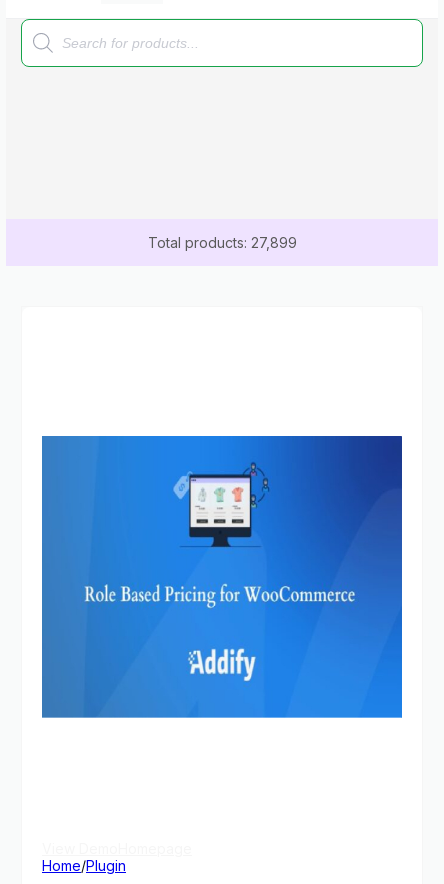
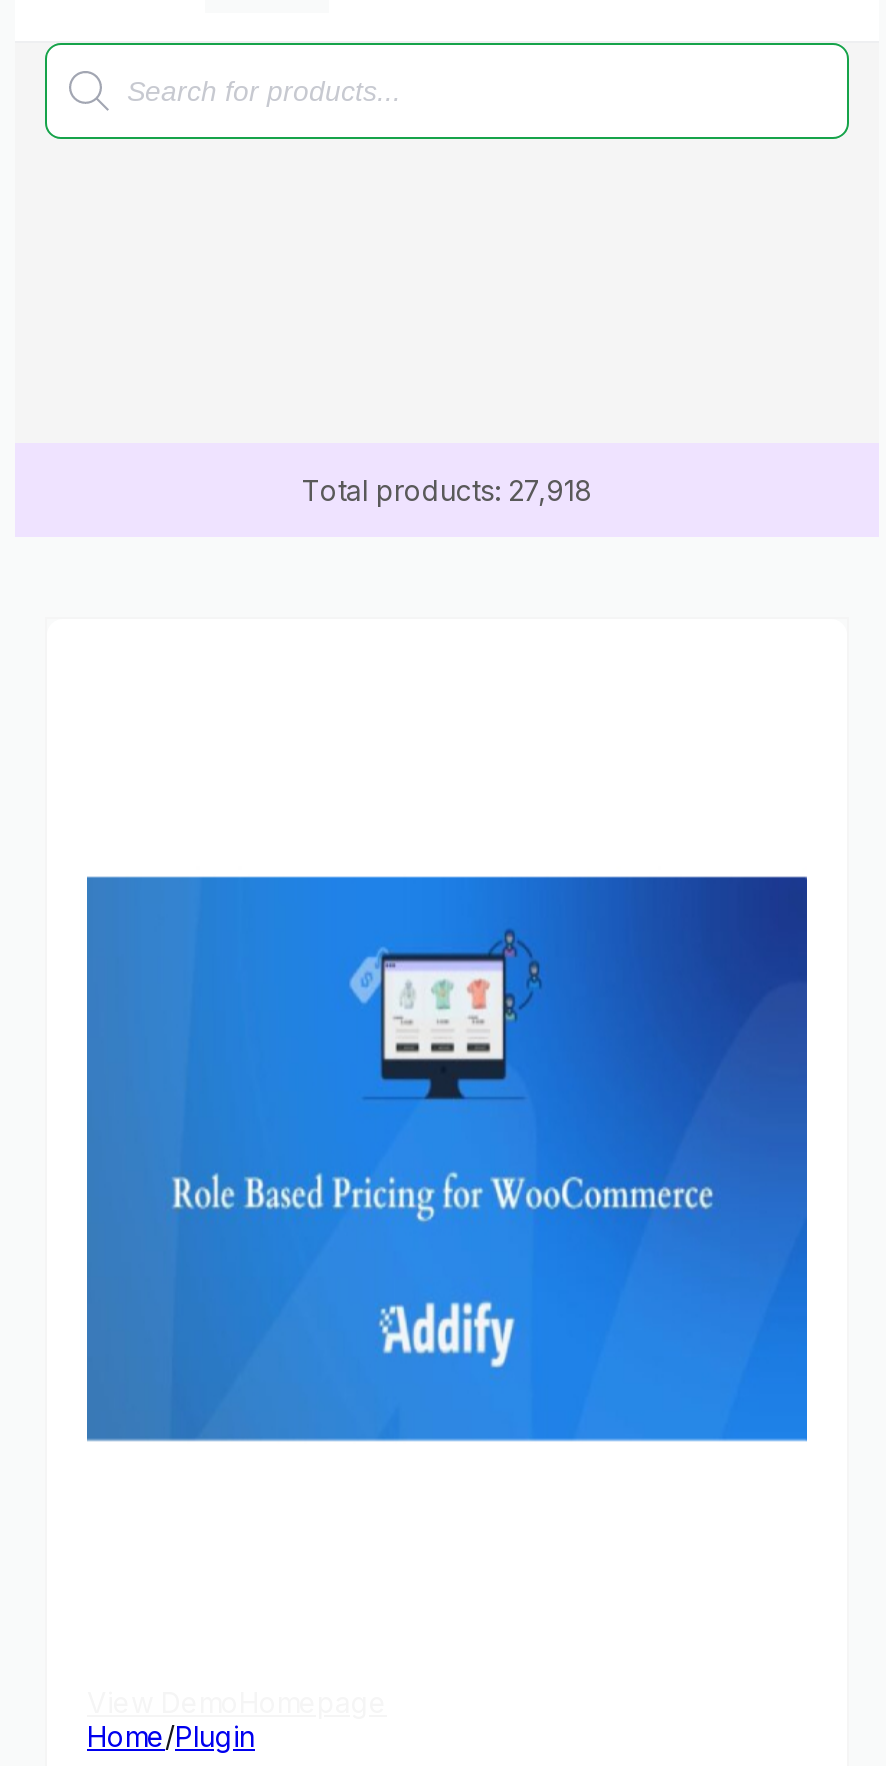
[147,234,296,251] Total products: 27,899 -> [302,473,592,507] Total products: 27,918

